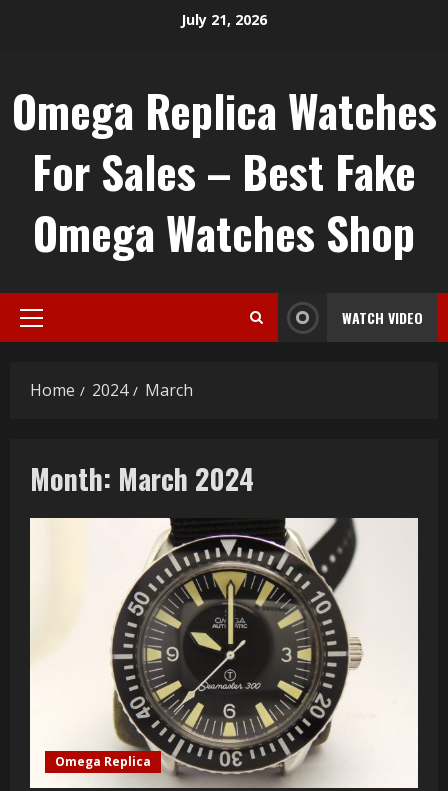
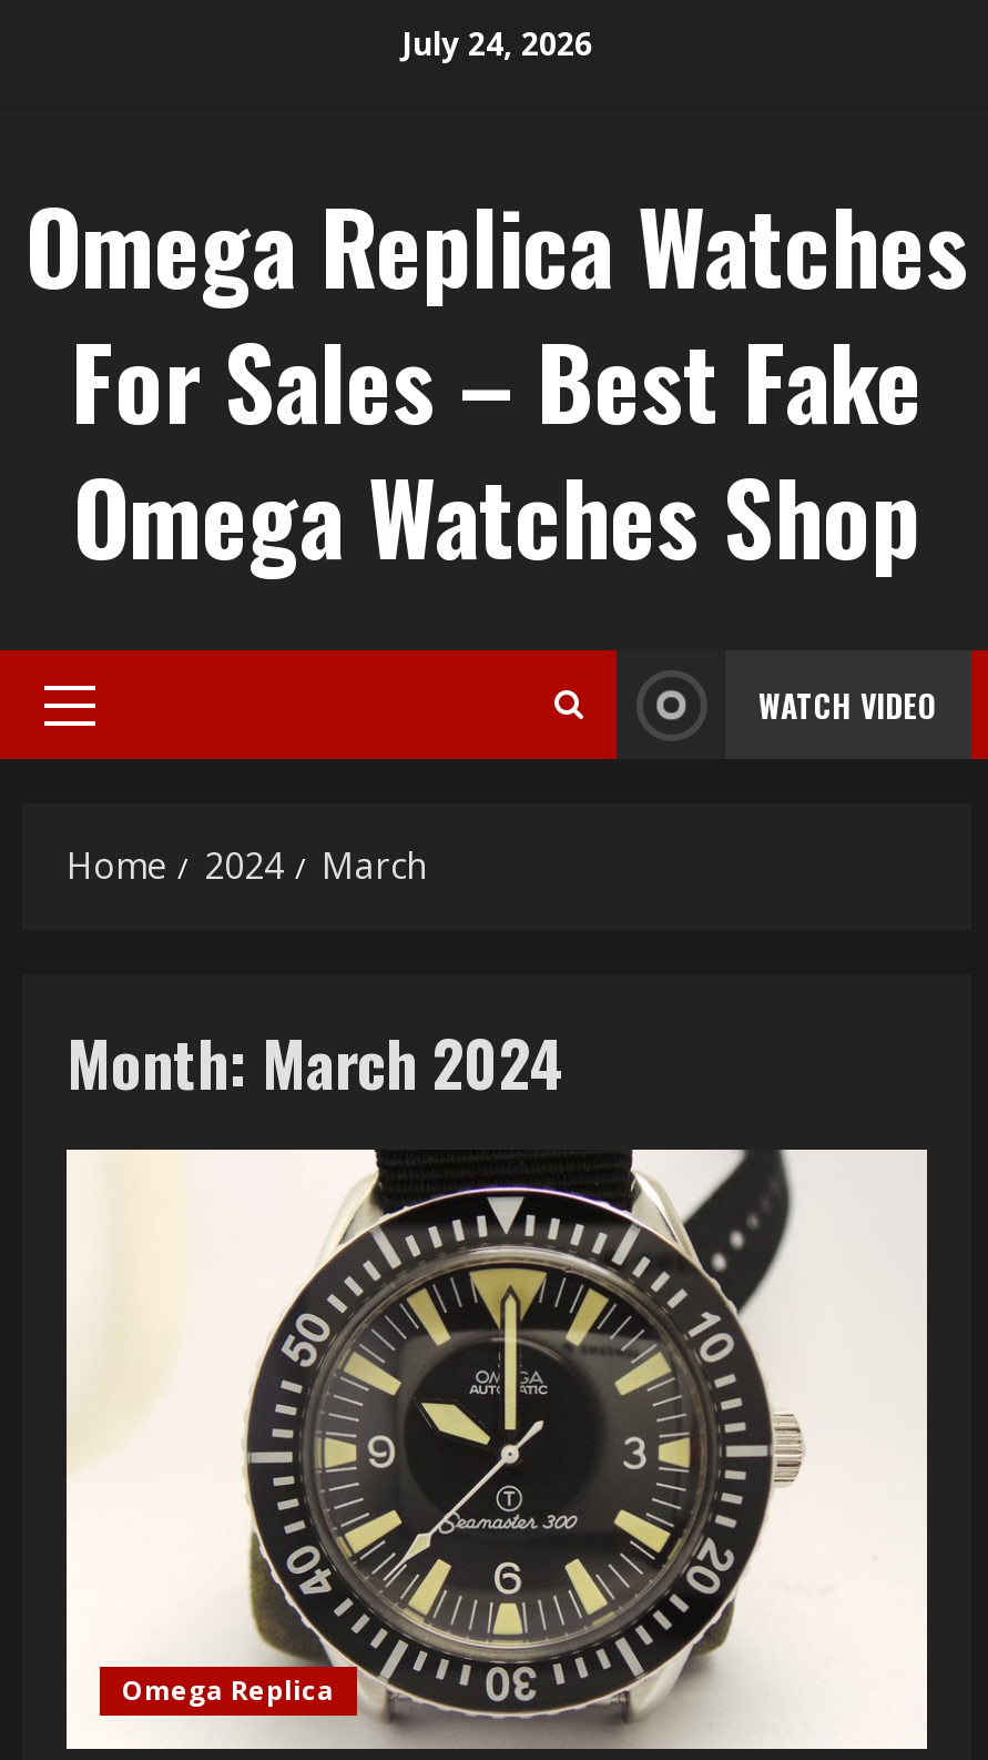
[181,10,267,29] July 21, 2026 -> [401,22,592,64] July 24, 2026

